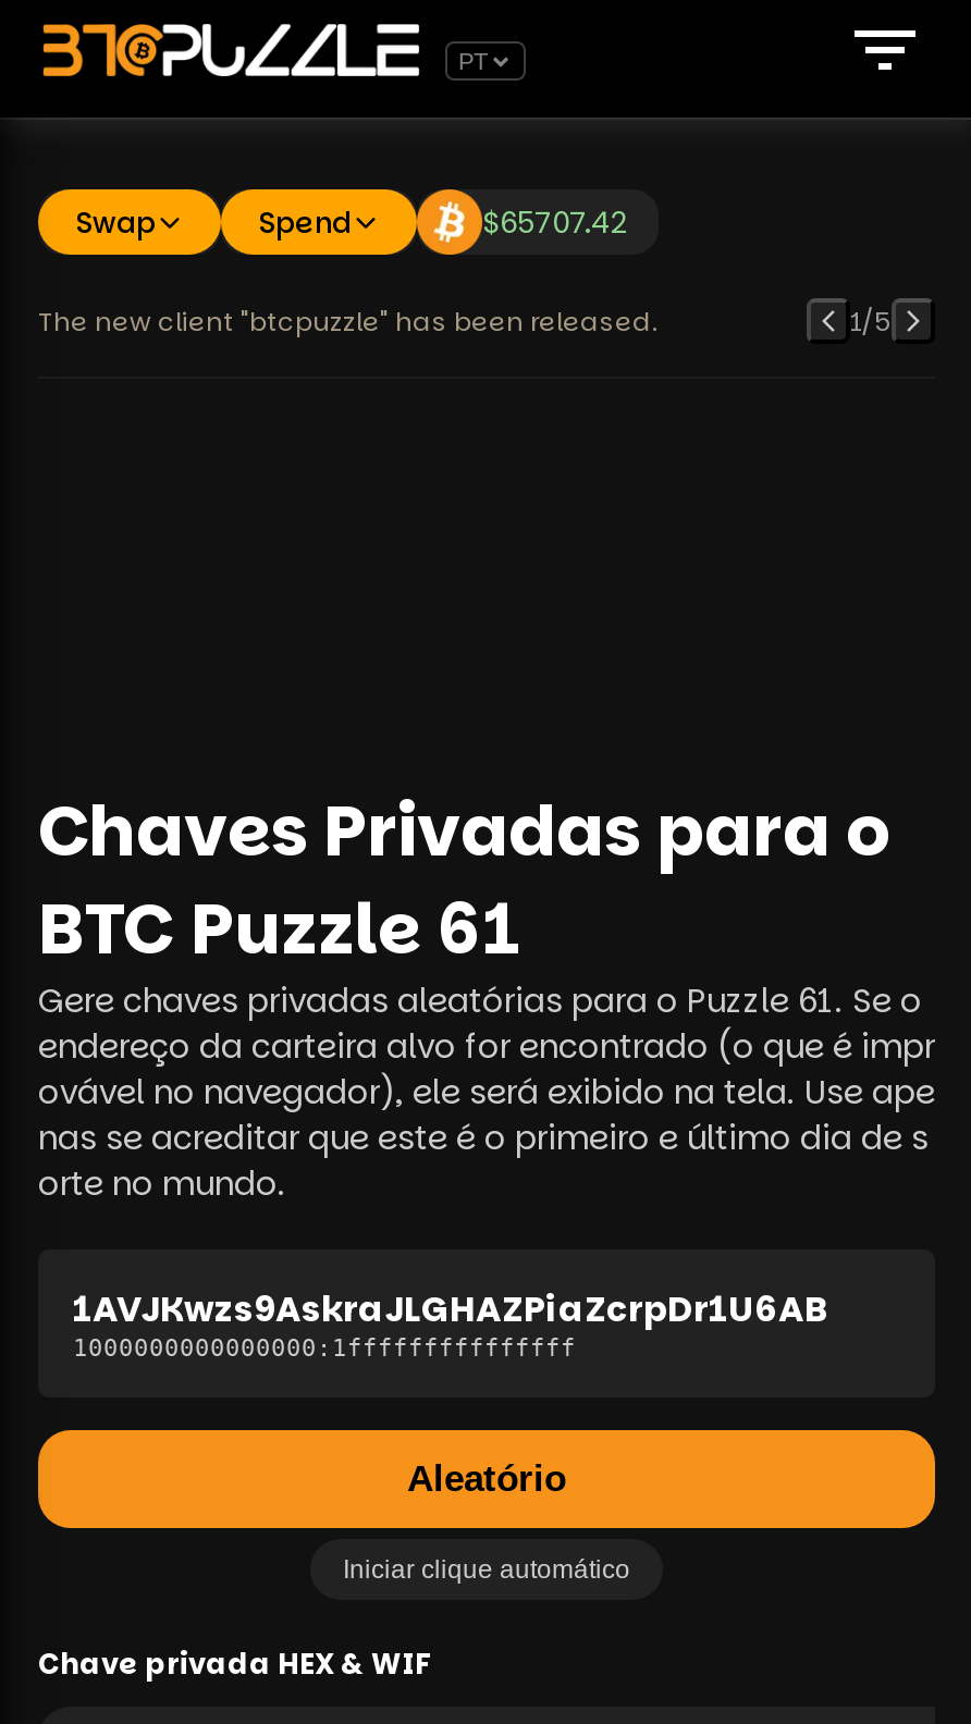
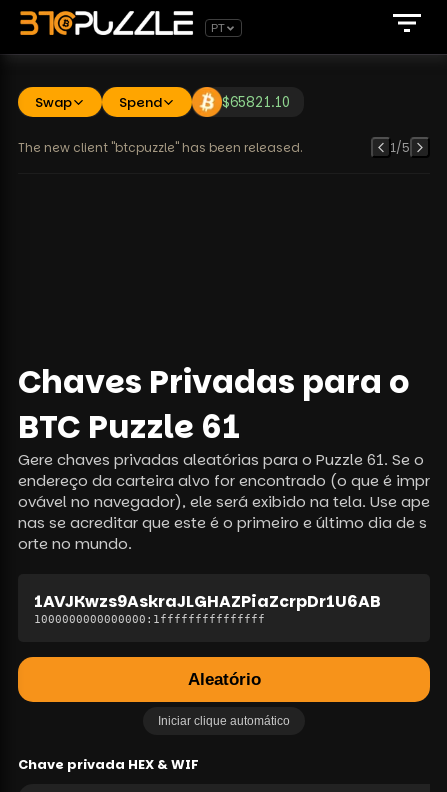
[482,201,628,243] $65707.42 -> [222,92,290,111] $65821.10

